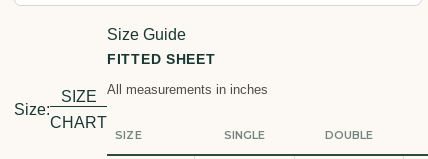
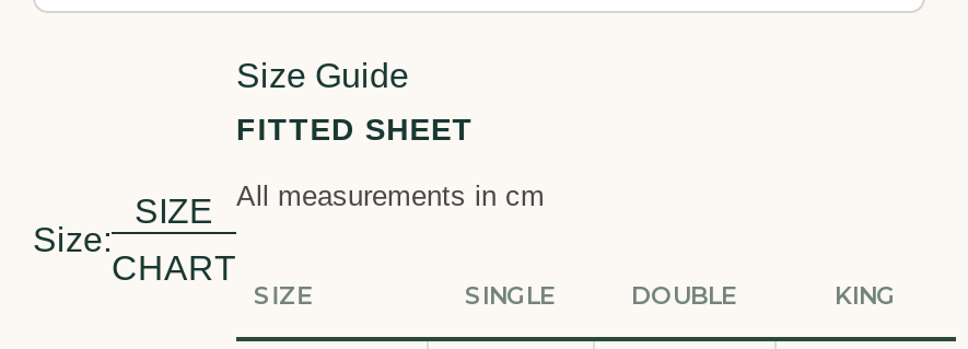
[107,82,268,97] All measurements in inches -> [236,180,545,213] All measurements in cm
none -> [835,281,896,311] KING

